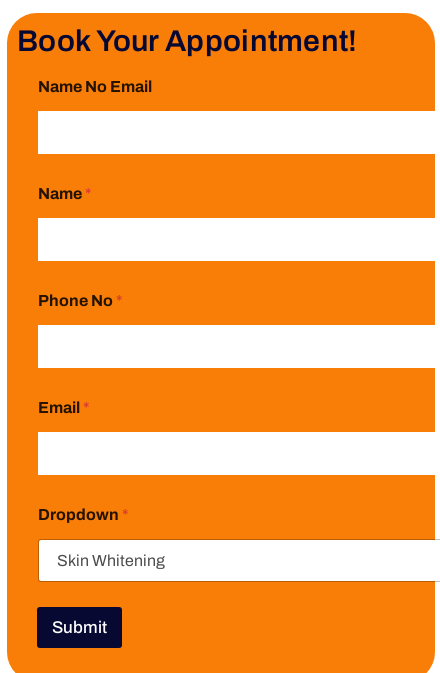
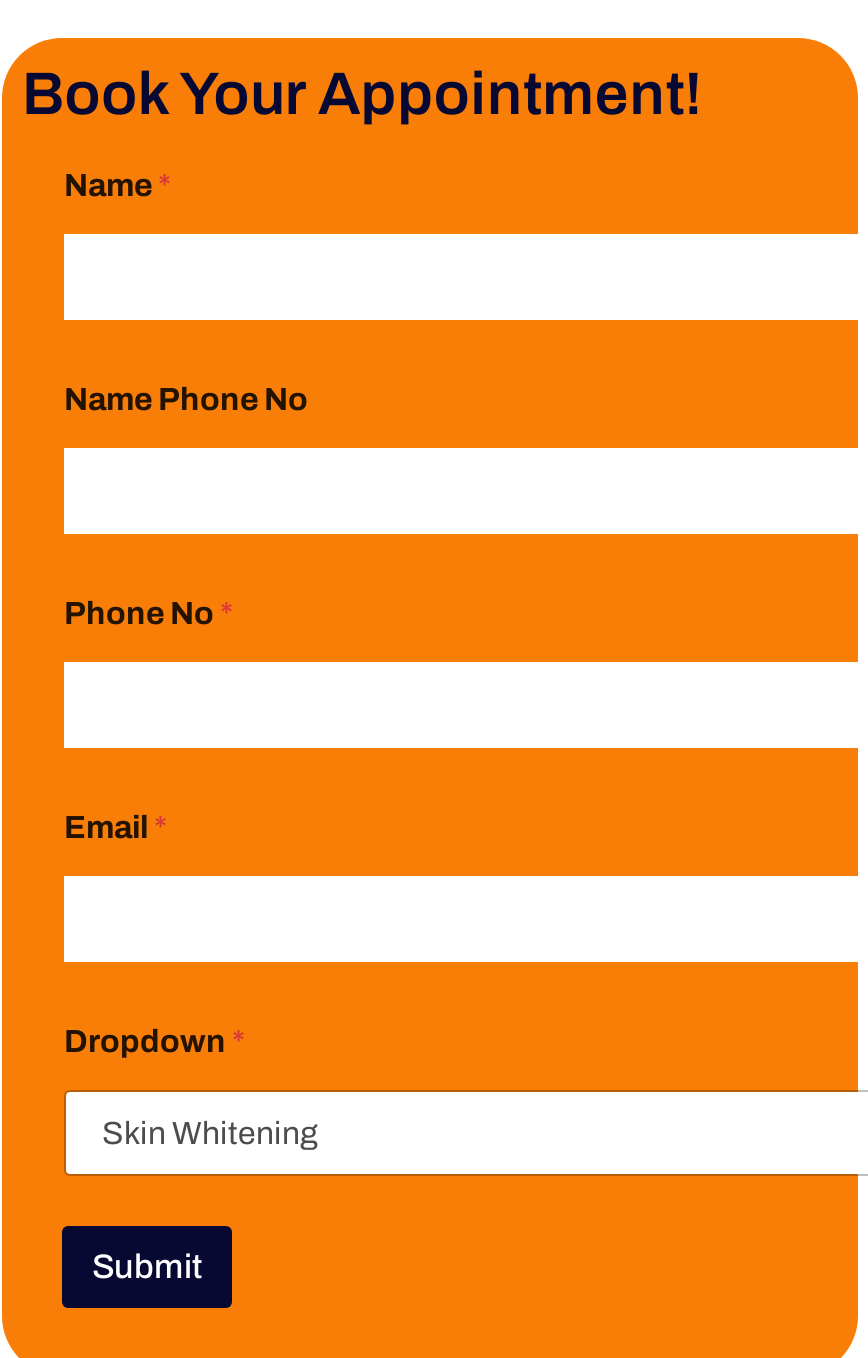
[38,78,152,95] Name No Email -> none
moved [38,185,92,202] -> [64,168,172,202]: Name *
none -> [64,382,308,416] Name Phone No

